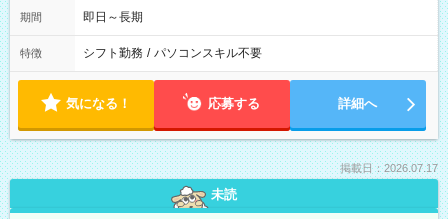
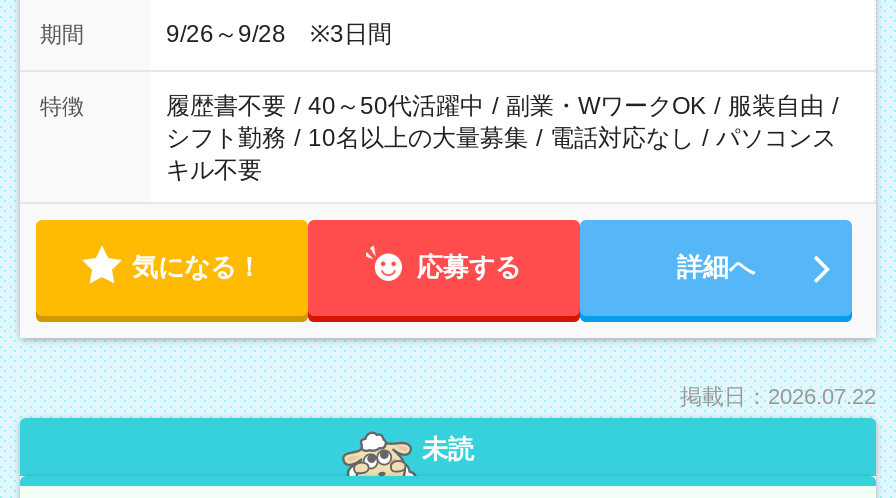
[83,10,143,24] 即日～長期 -> [166,20,416,48] 9/26～9/28 ※3日間
[83,46,262,60] シフト勤務 / パソコンスキル不要 -> [166,92,838,184] 履歴書不要 / 40～50代活躍中 / 副業・WワークOK / 服装自由 / | シフト勤務 / 10名以上の大量募集 / 電話対応なし / パソコンス | キル不要
[340,162,438,174] 掲載日：2026.07.17 -> [680,384,876,408] 掲載日：2026.07.22

